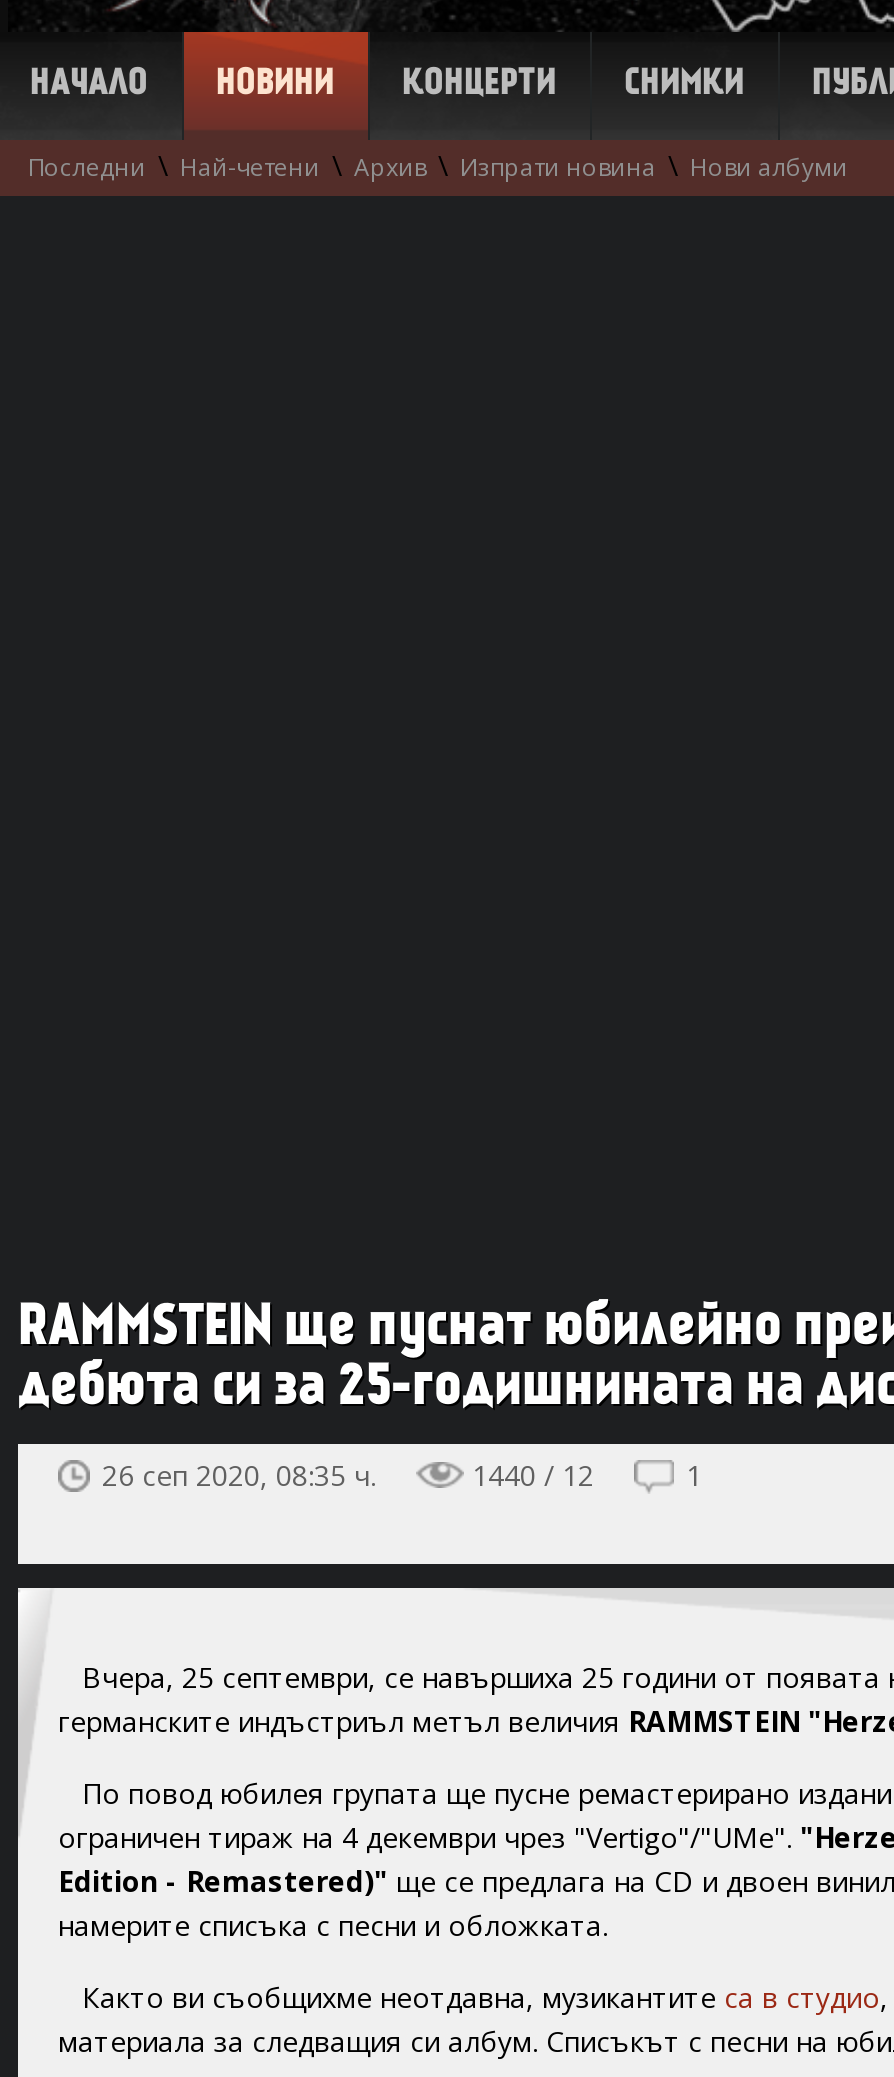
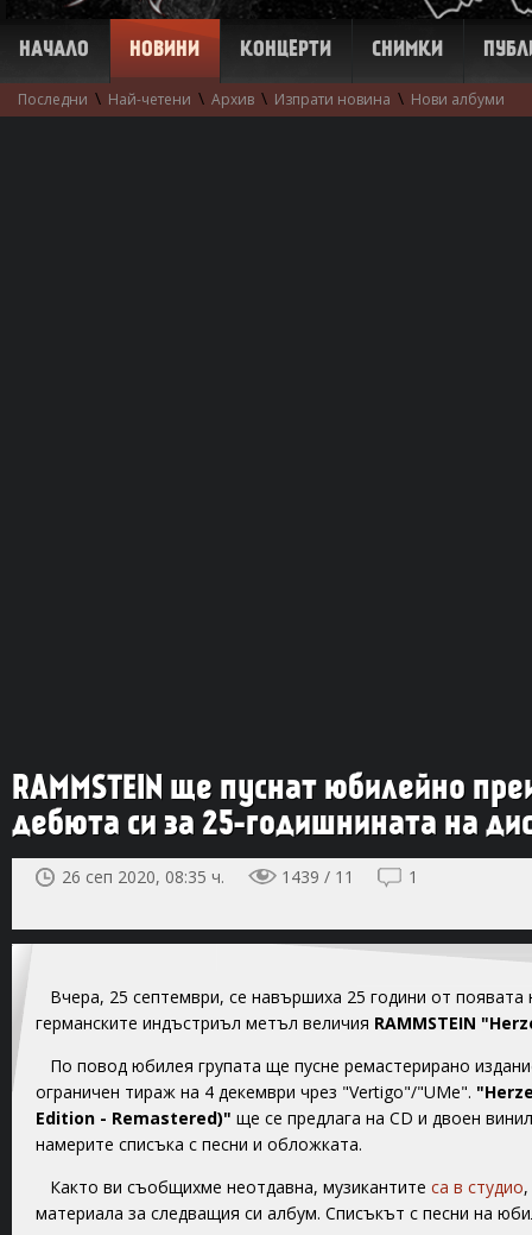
[472,1456,594,1494] 1440 / 12 -> [281,866,354,888] 1439 / 11

